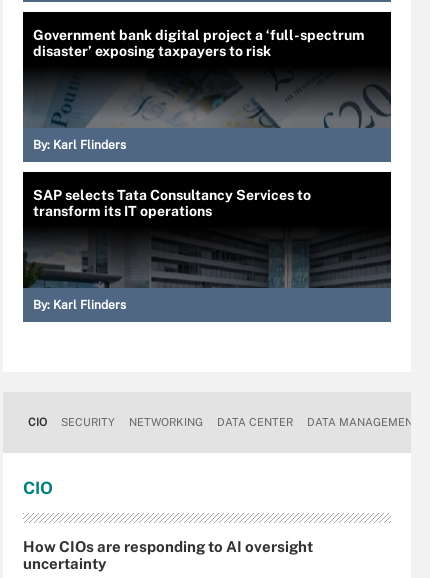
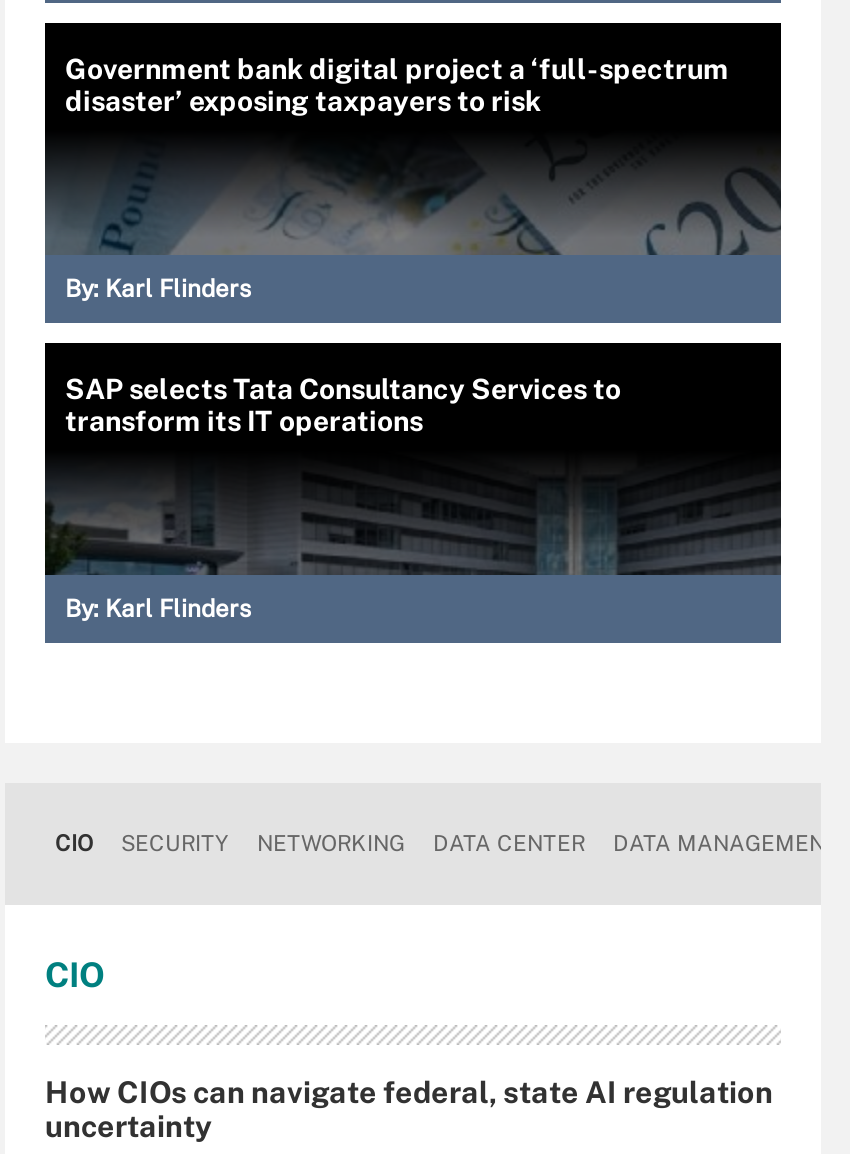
[23,537,313,554] How CIOs are responding to AI oversight -> [45,1074,773,1108] How CIOs can navigate federal, state AI regulation

